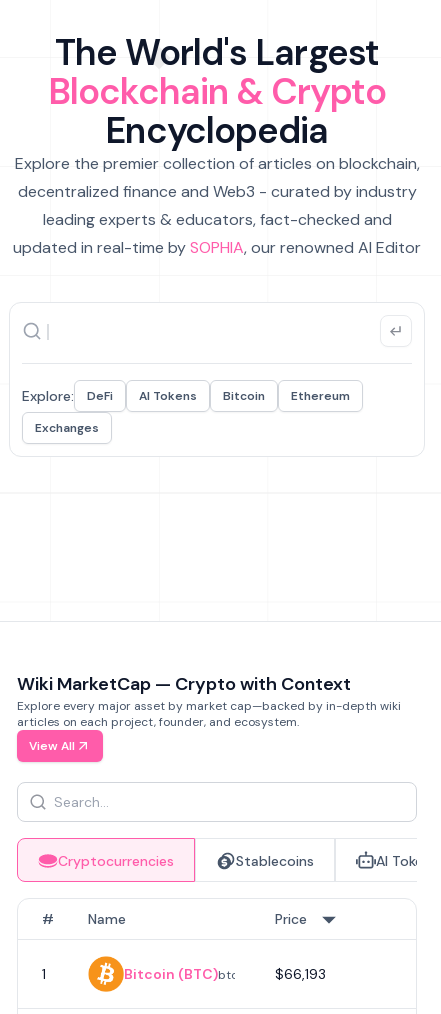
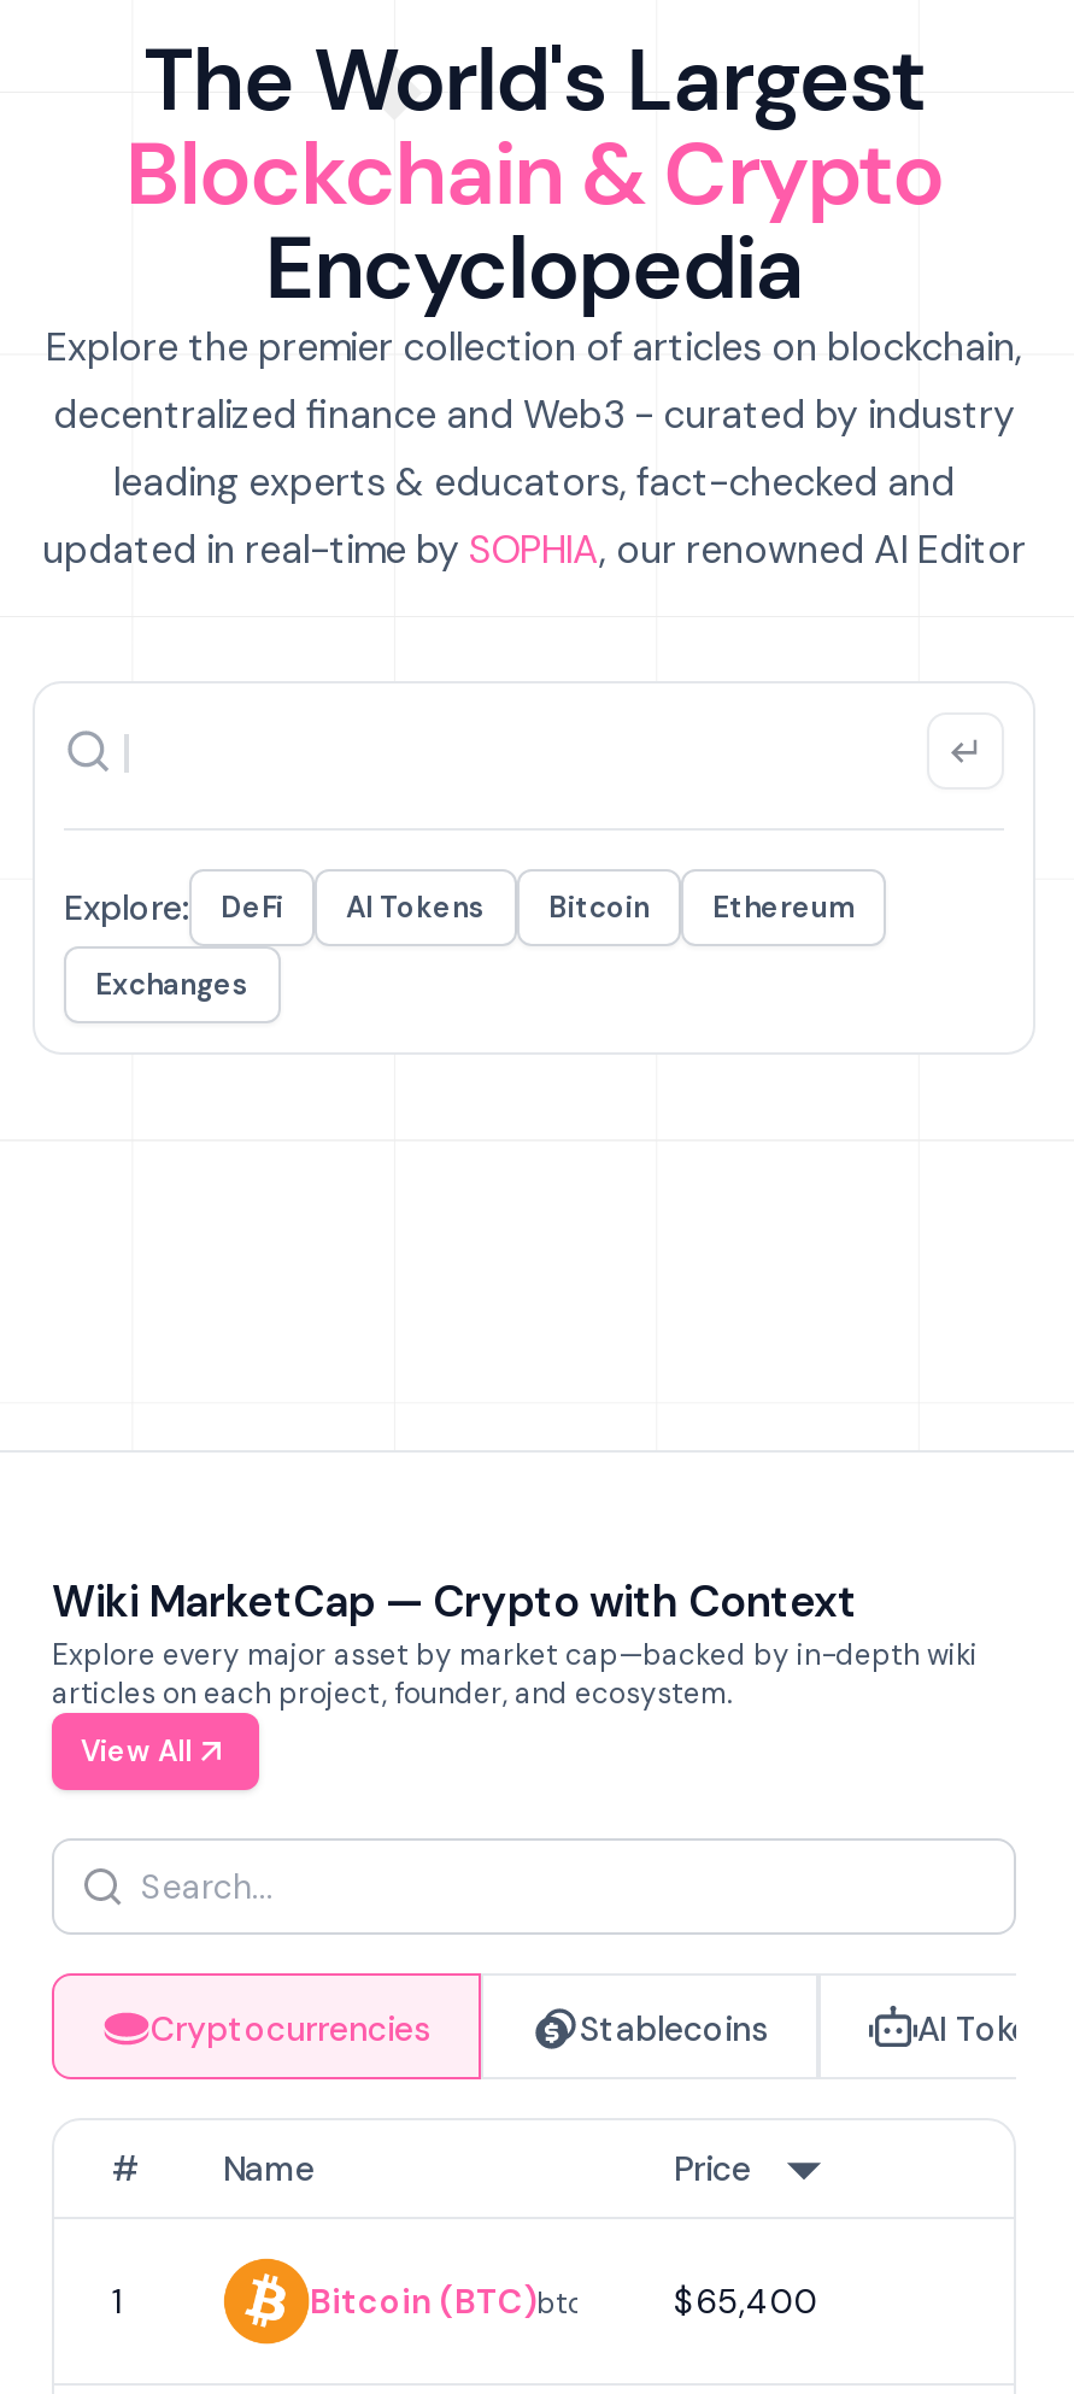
[275,965,326,983] $66,193 -> [674,2279,818,2323] $65,400

